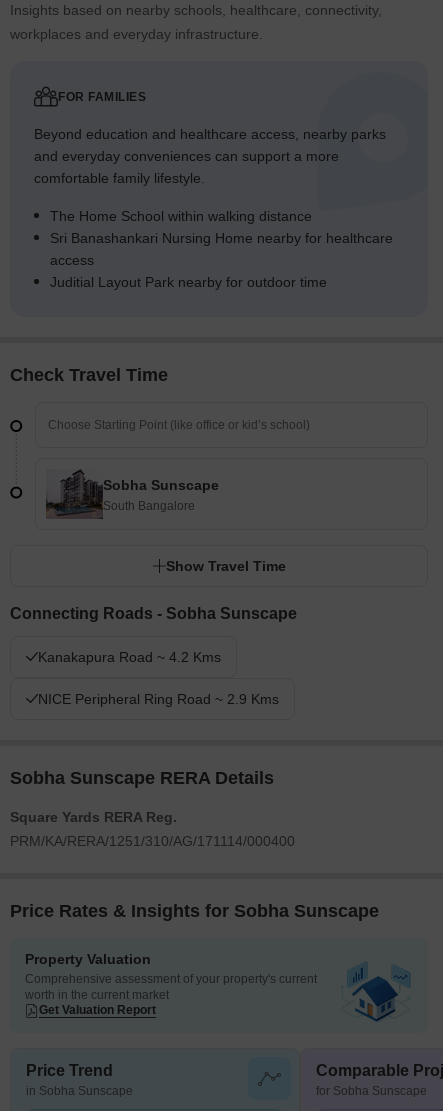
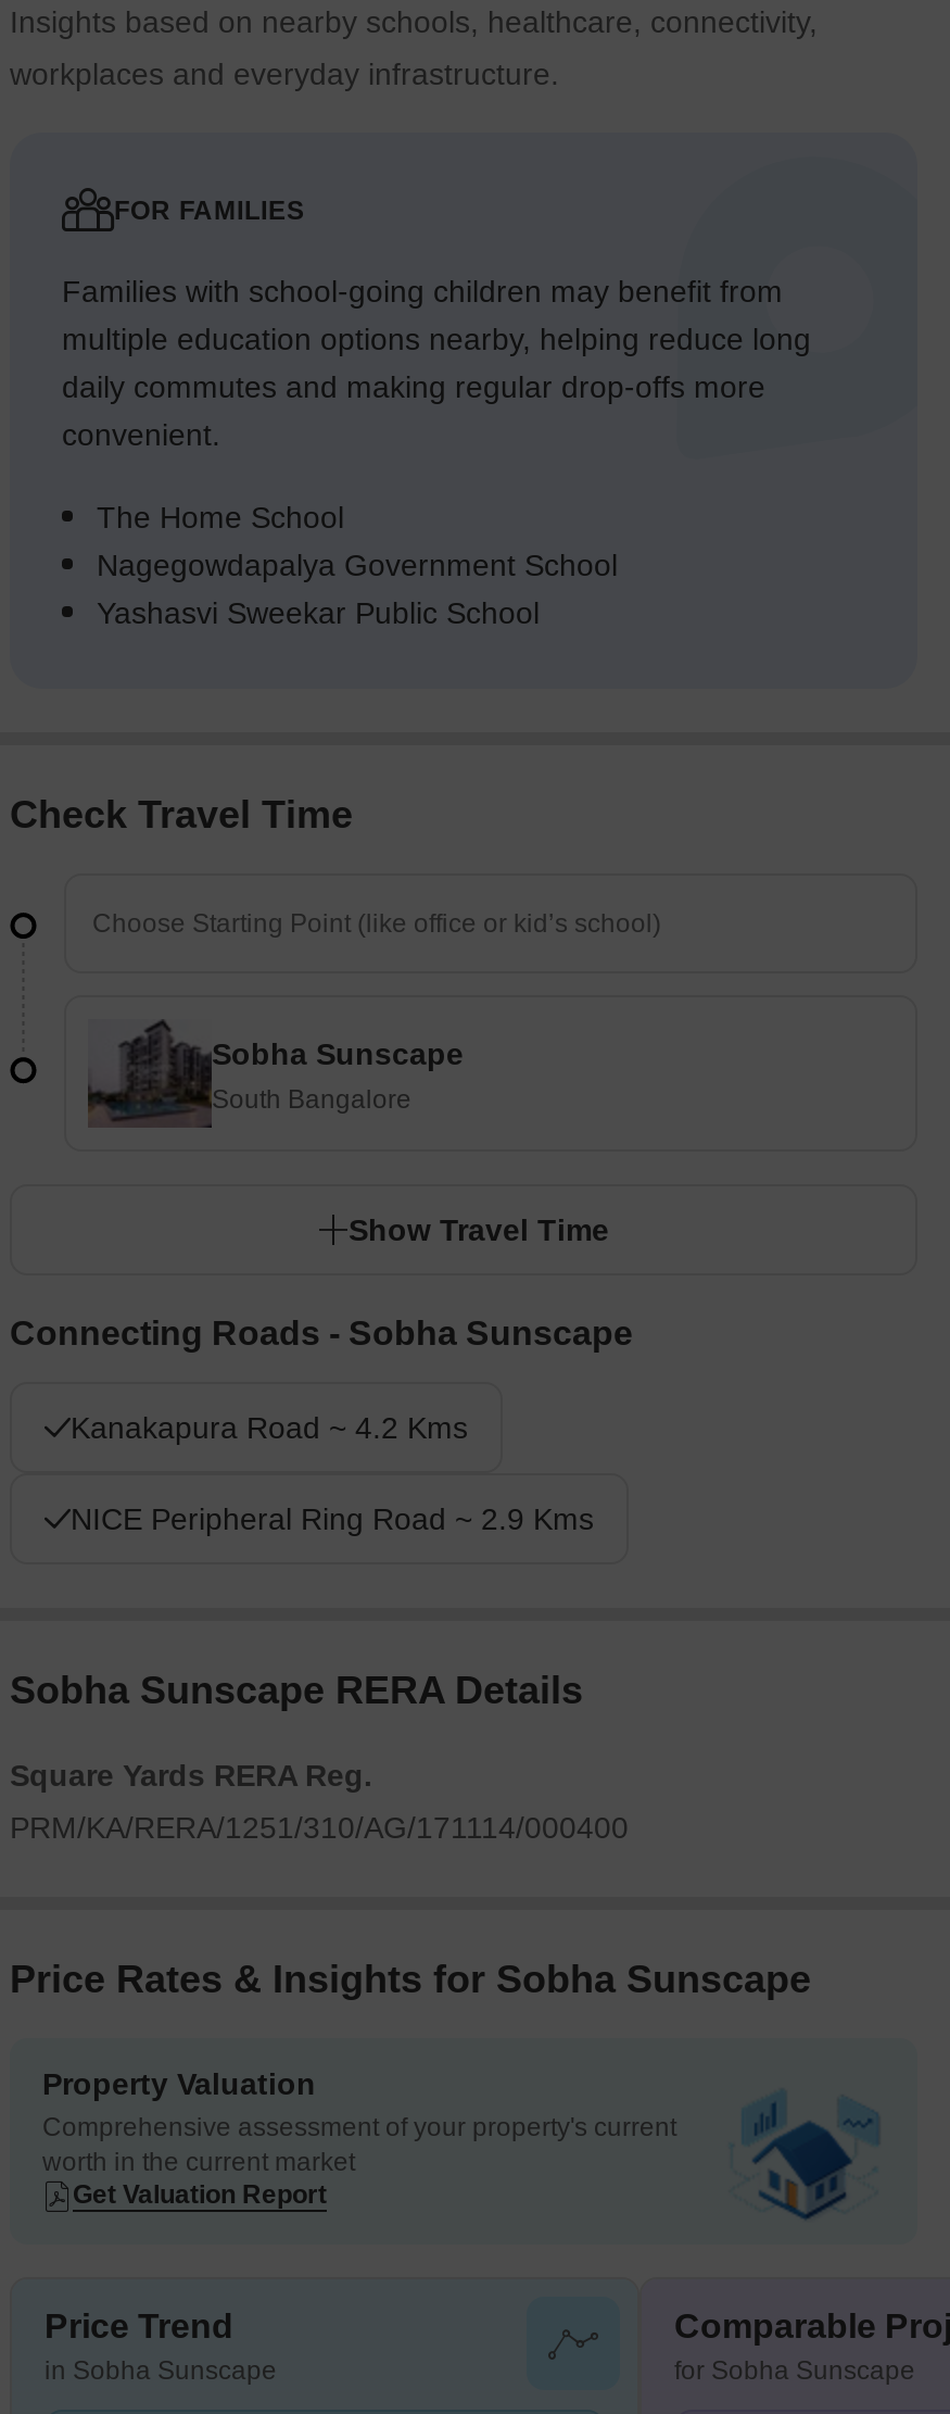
[34,126,386,186] Beyond education and healthcare access, nearby parks | and everyday conveniences can support a more | comfortable family lifestyle. -> [62,275,811,453] Families with school-going children may benefit from | multiple education options nearby, helping reduce long | daily commutes and making regular drop-offs more | convenient.
[50,208,393,290] The Home School within walking distance | Sri Banashankari Nursing Home nearby for healthcare | access | Juditial Layout Park nearby for outdoor time -> [97,501,618,631] The Home School | Nagegowdapalya Government School | Yashasvi Sweekar Public School

